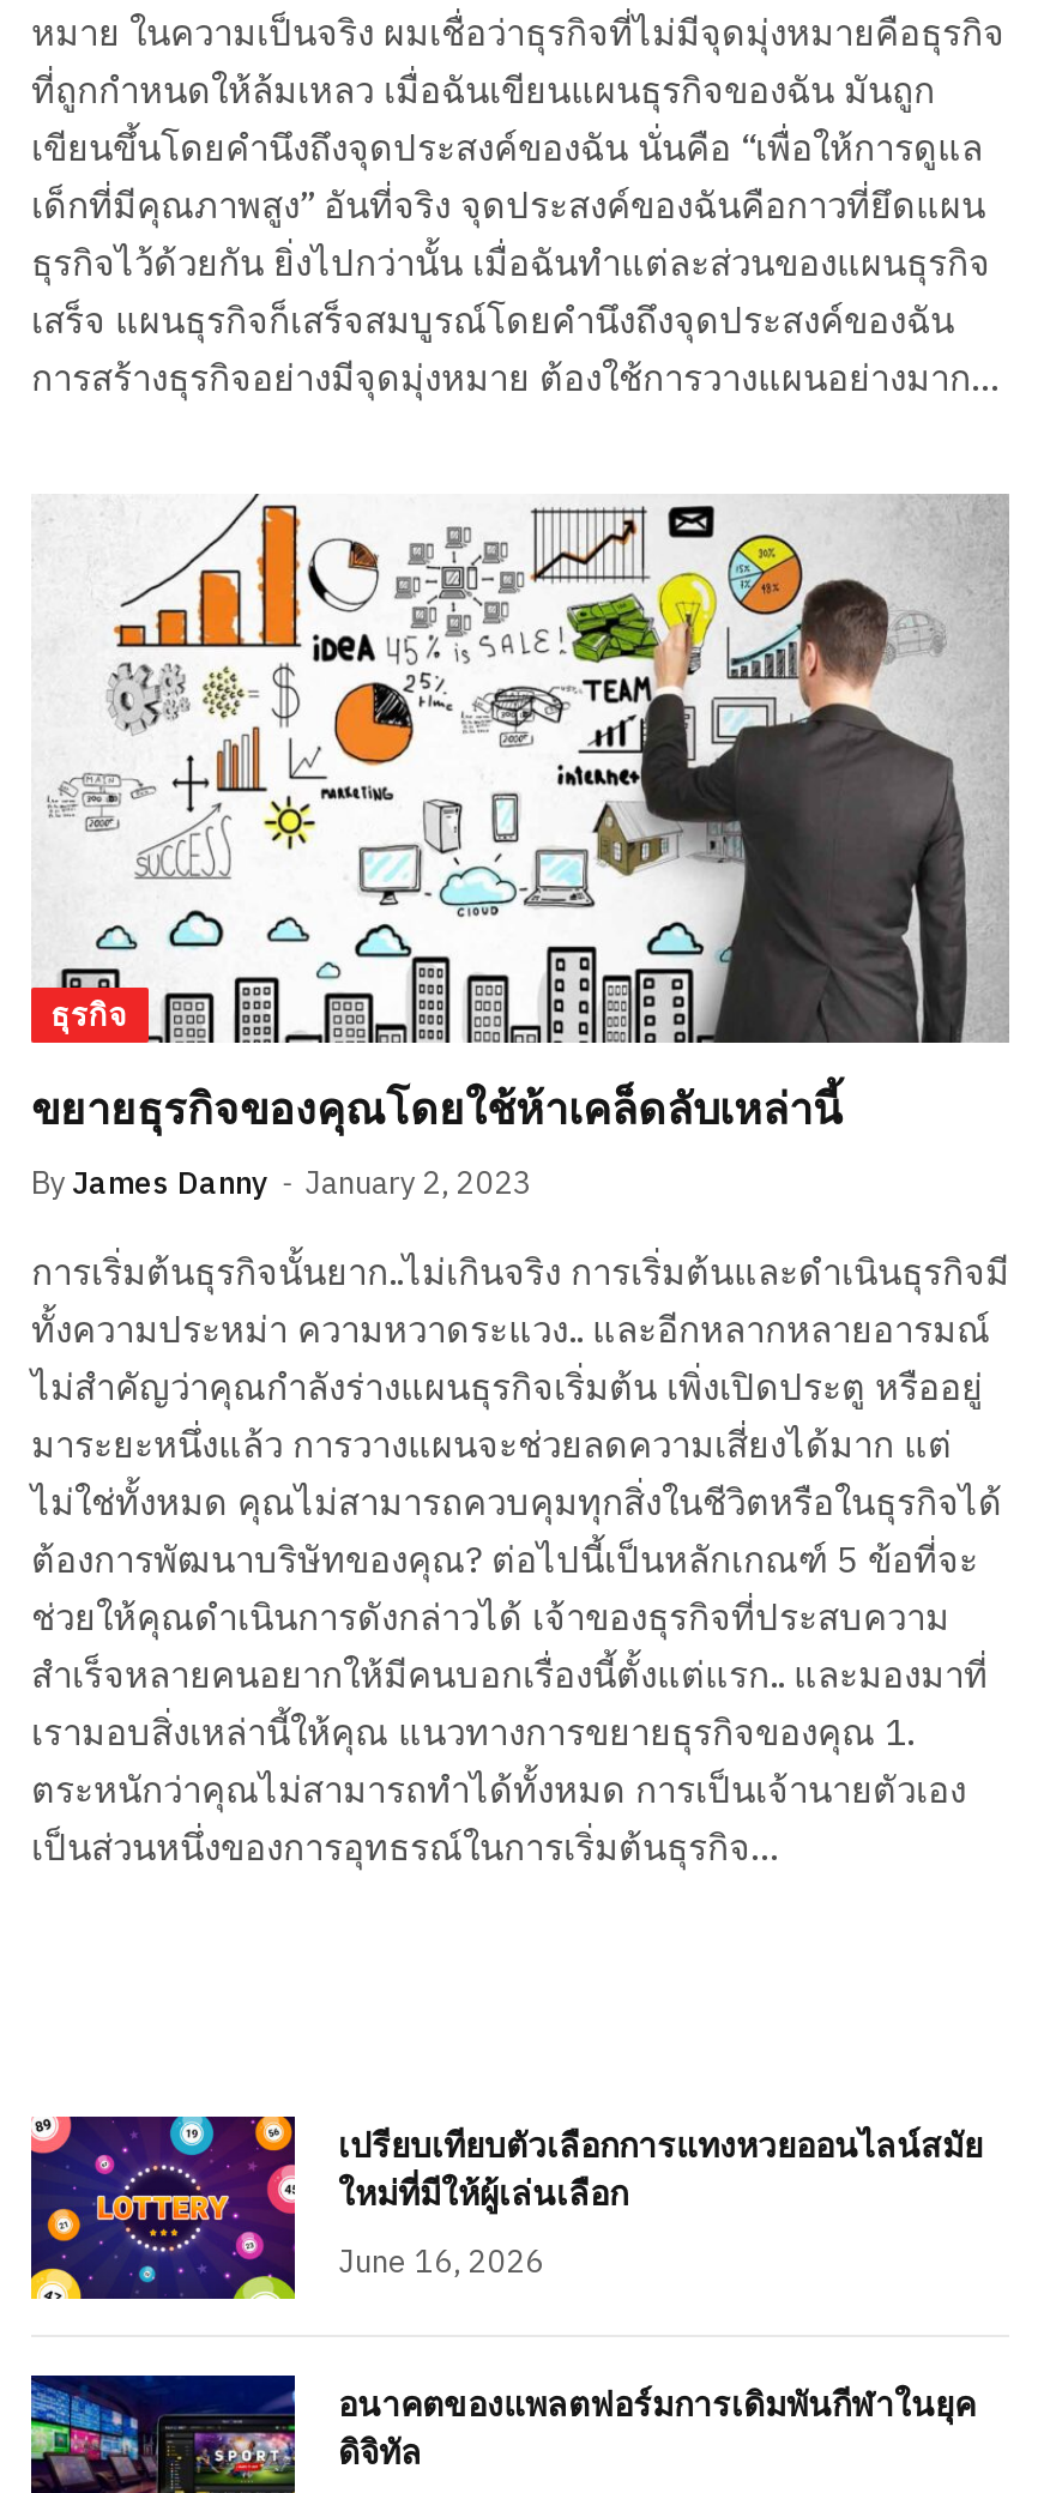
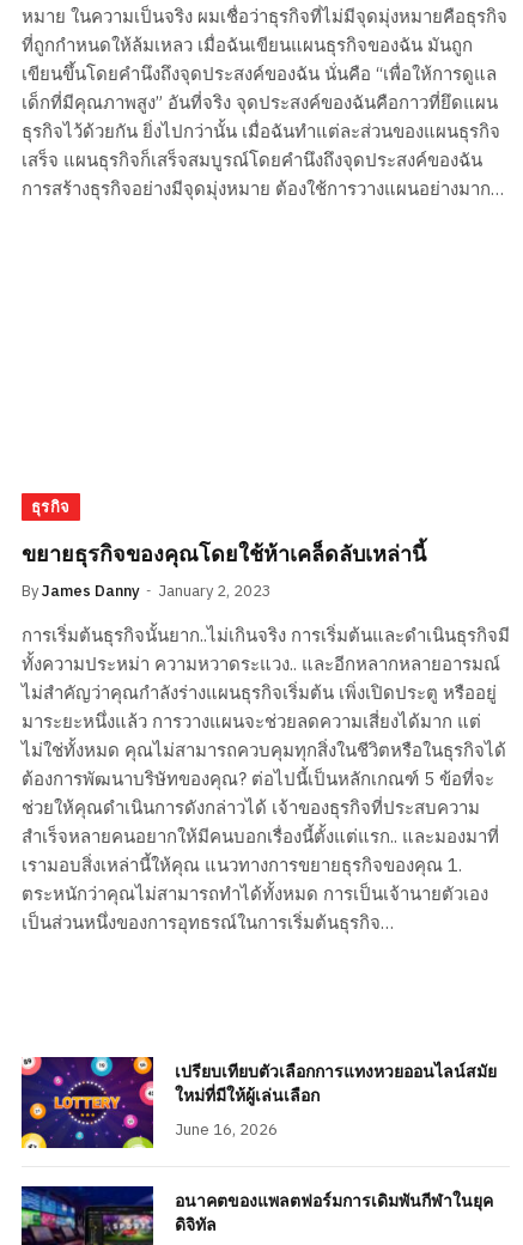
[43,491,1009,1045] [image] -> none

